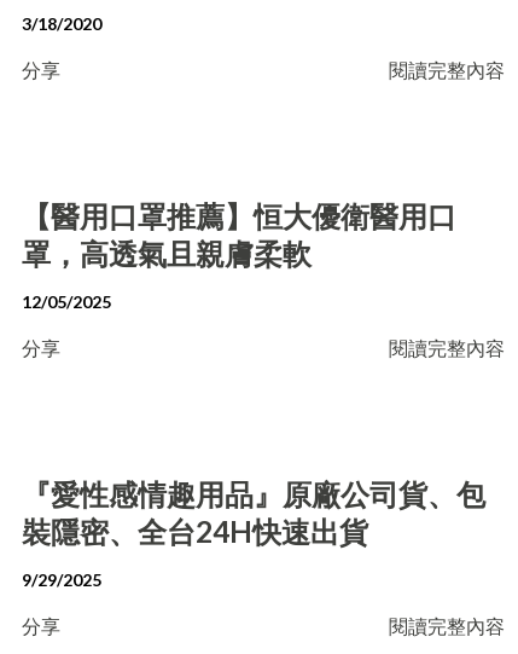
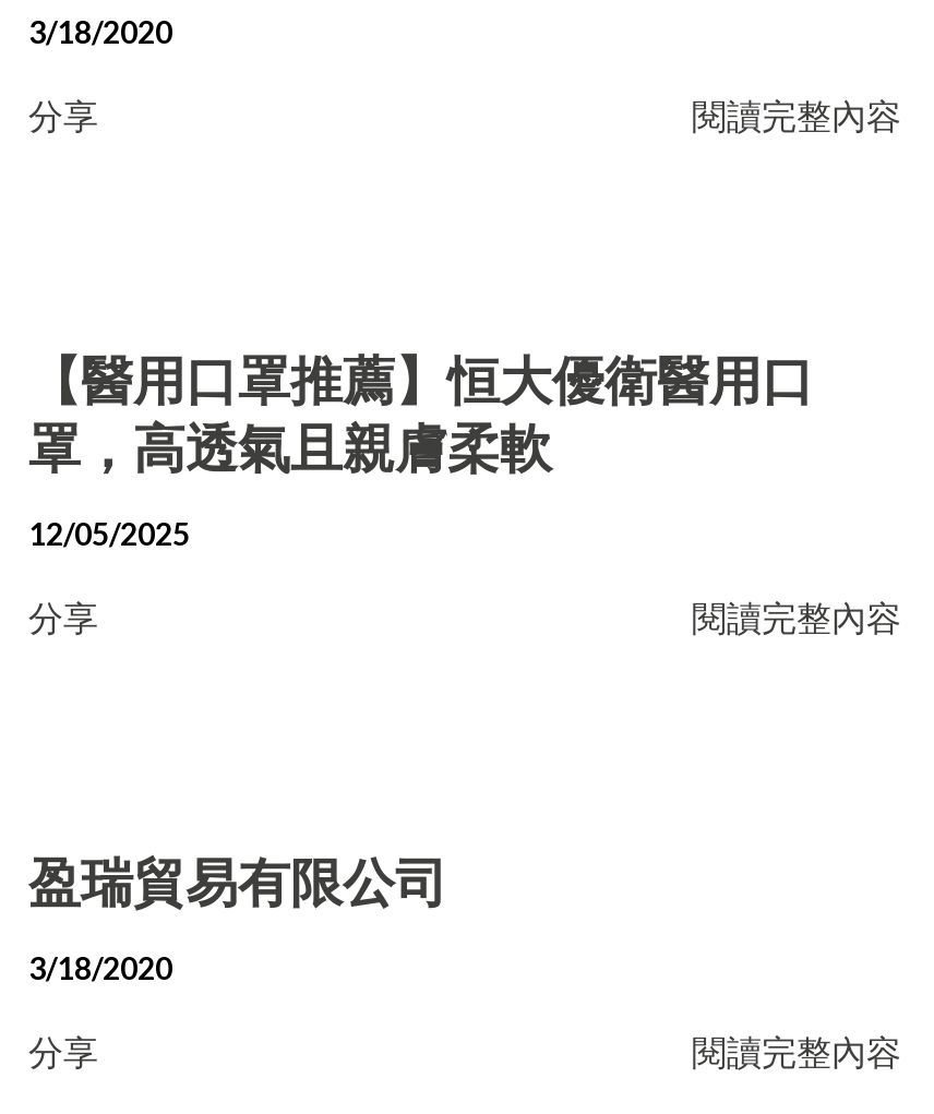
[22,476,485,549] 『愛性感情趣用品』原廠公司貨、包 | 裝隱密、全台24H快速出貨 -> [28,849,447,912] 盈瑞貿易有限公司
[22,569,101,590] 9/29/2025 -> [28,949,172,986] 3/18/2020

